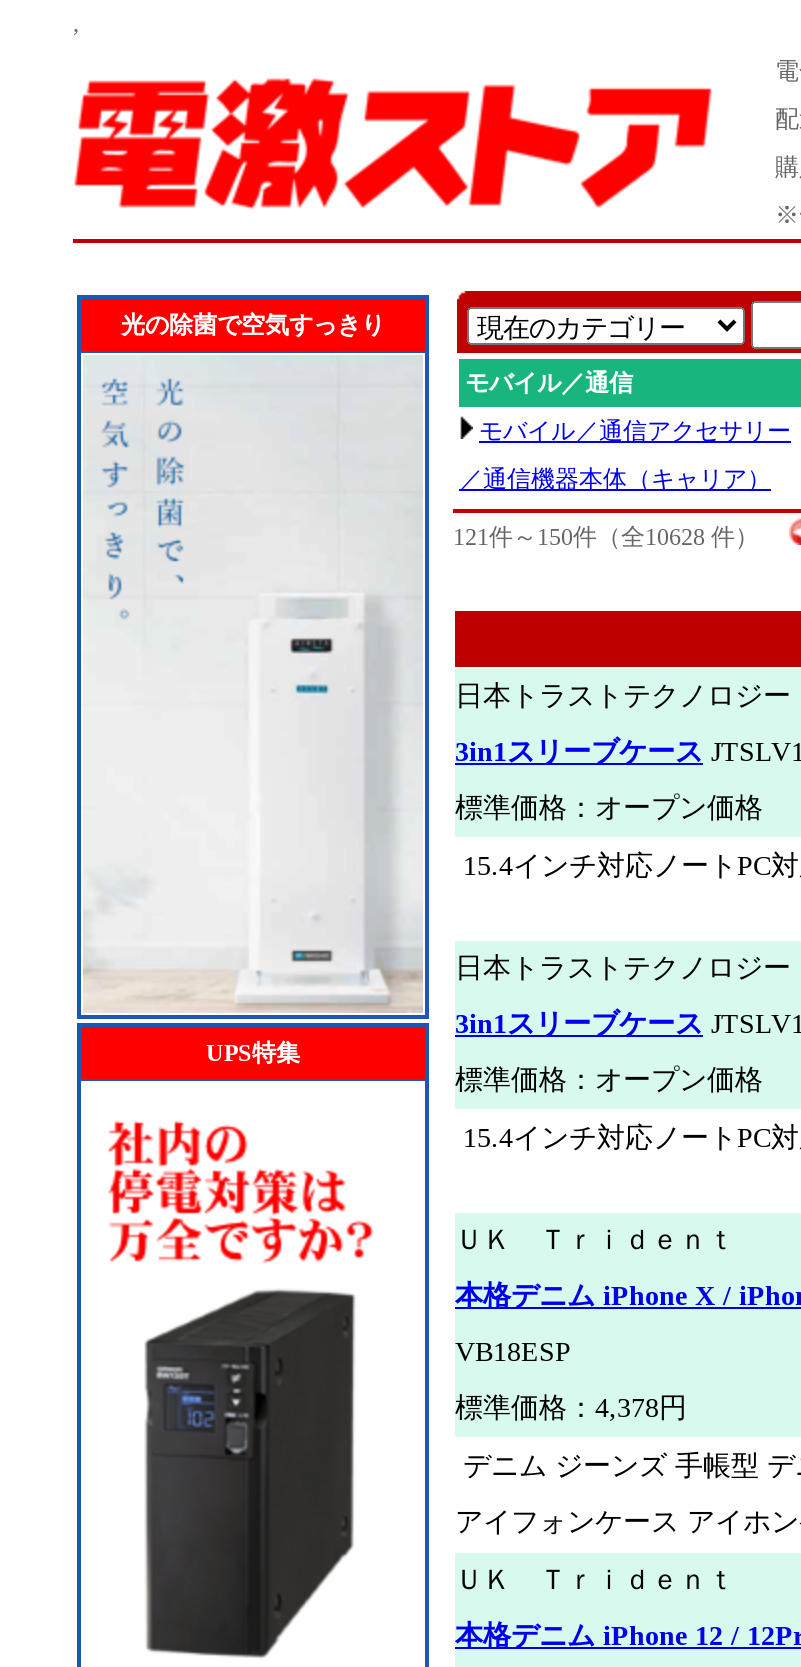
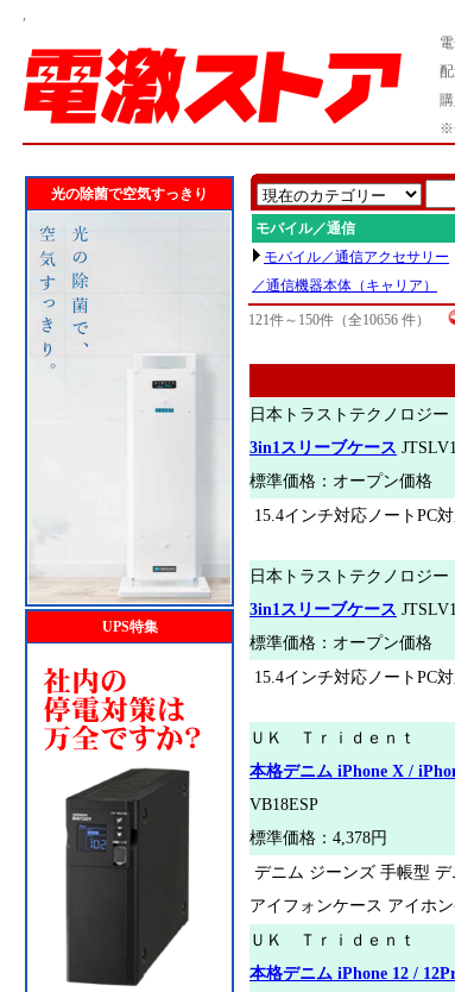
[453,523,789,551] 121件～150件（全10628 件） -> [248,312,448,328] 121件～150件（全10656 件）

